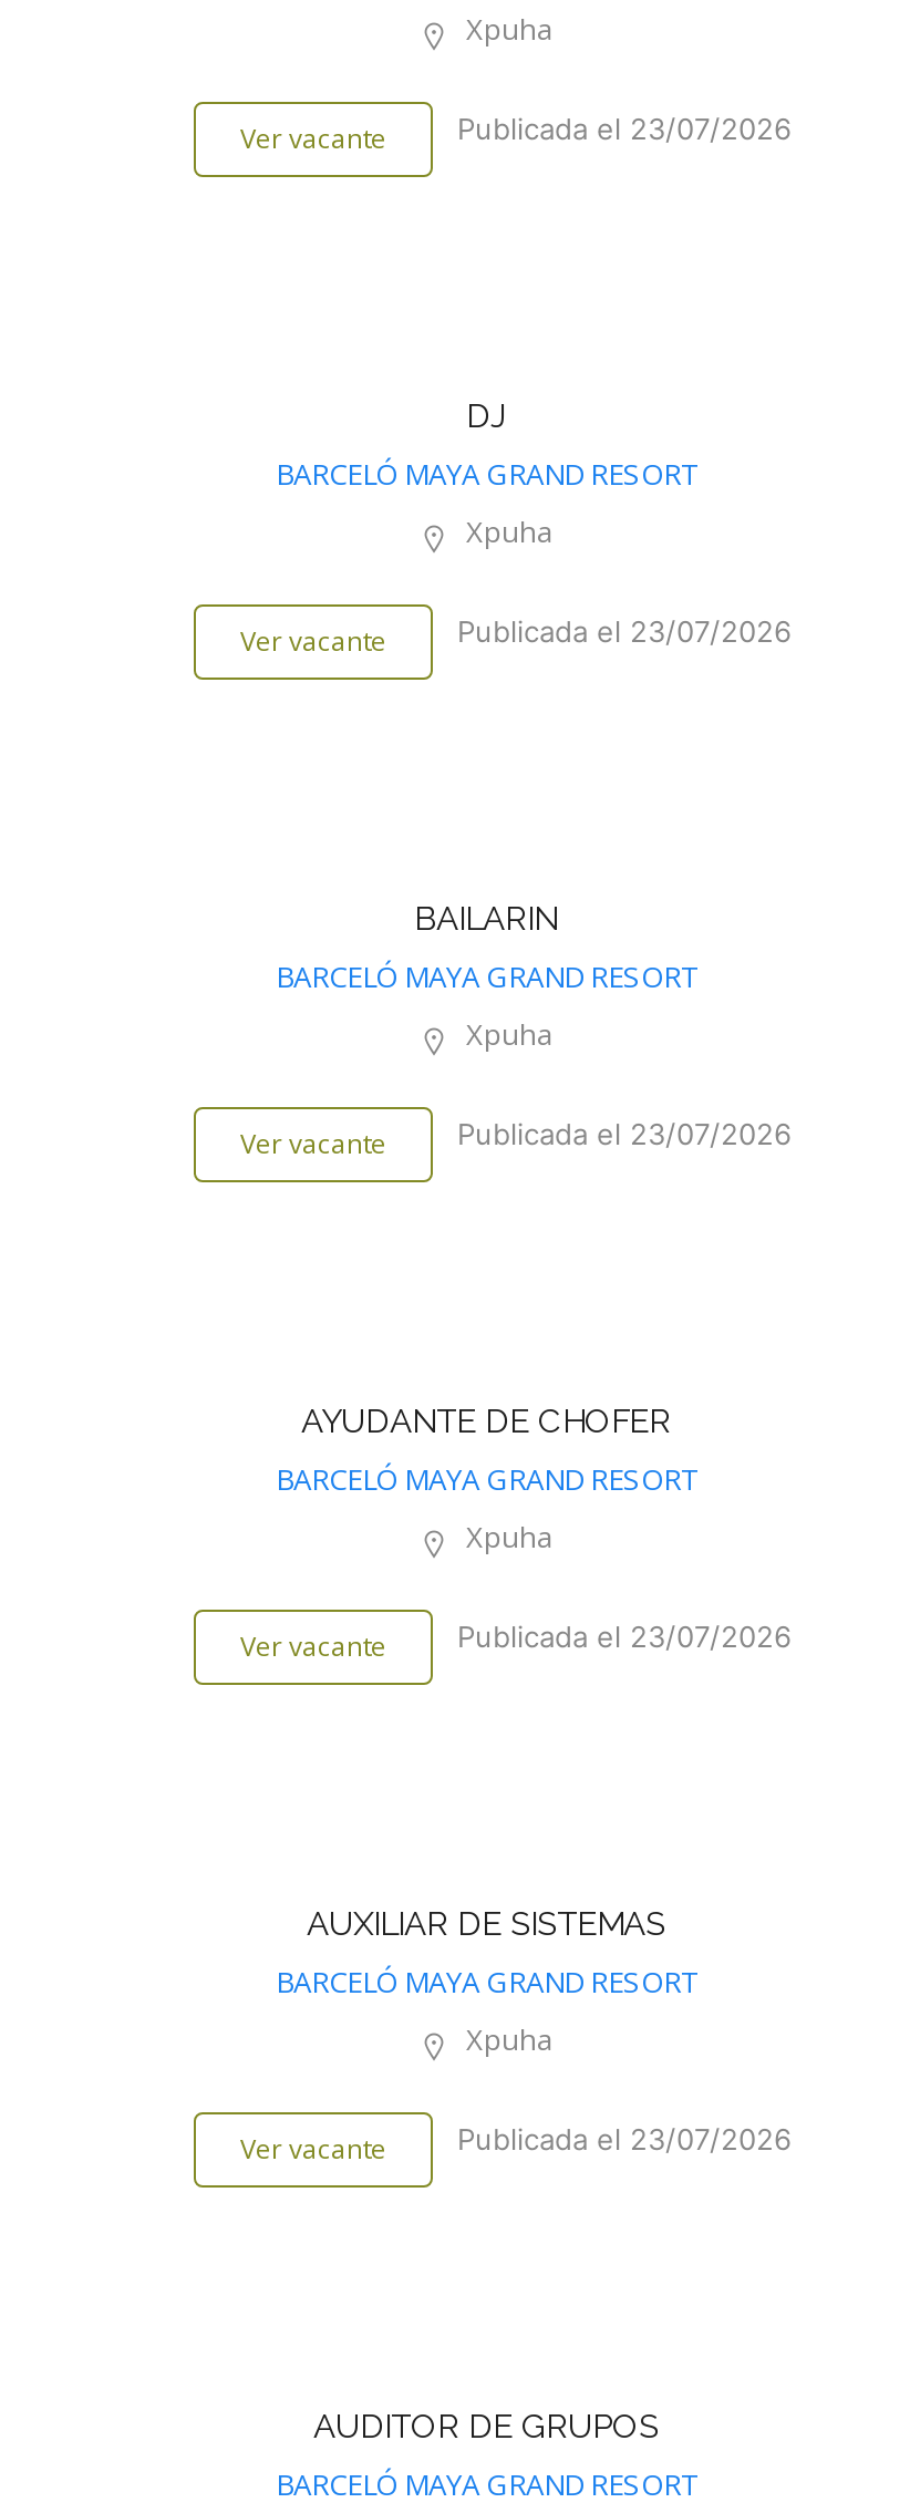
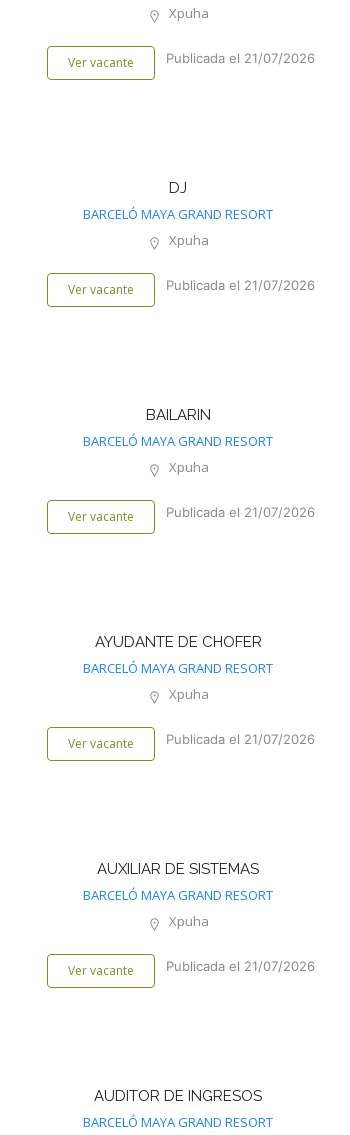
[240,112,792,157] Ver vacante Publicada el 23/07/2026 -> [68,50,315,71] Ver vacante Publicada el 21/07/2026
[240,614,792,660] Ver vacante Publicada el 23/07/2026 -> [68,277,315,298] Ver vacante Publicada el 21/07/2026
[240,1117,792,1162] Ver vacante Publicada el 23/07/2026 -> [68,504,315,525] Ver vacante Publicada el 21/07/2026
[240,1619,792,1665] Ver vacante Publicada el 23/07/2026 -> [68,731,315,752] Ver vacante Publicada el 21/07/2026
[240,2122,792,2168] Ver vacante Publicada el 23/07/2026 -> [68,958,315,979] Ver vacante Publicada el 21/07/2026
[313,2407,659,2447] AUDITOR DE GRUPOS -> [94,1087,262,1105] AUDITOR DE INGRESOS

